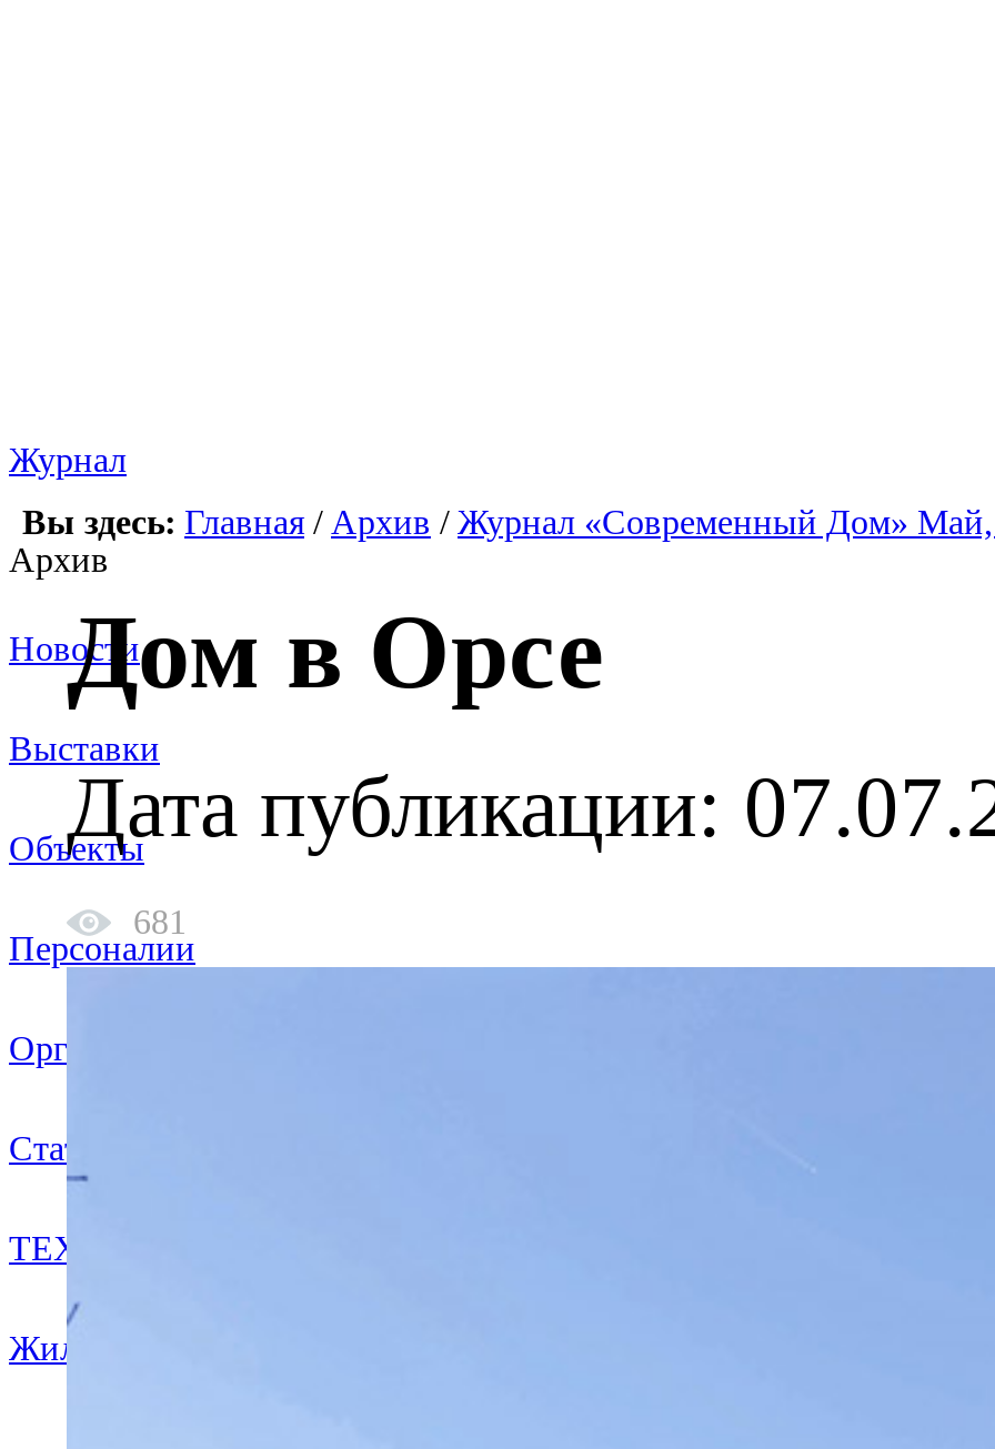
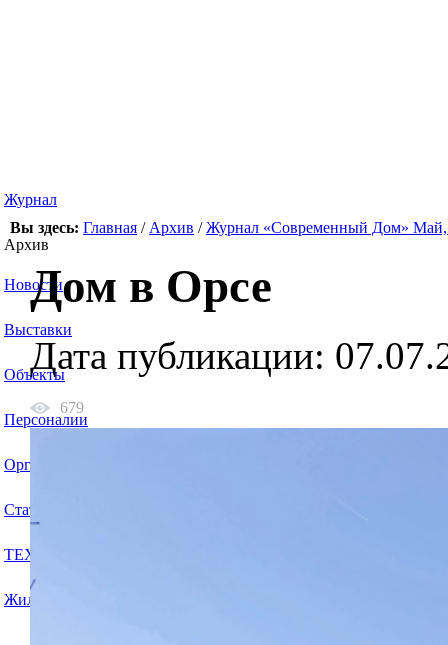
[133,903,187,940] 681 -> [60,399,84,416] 679

